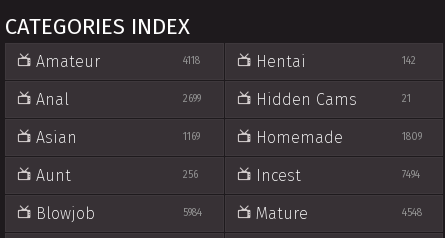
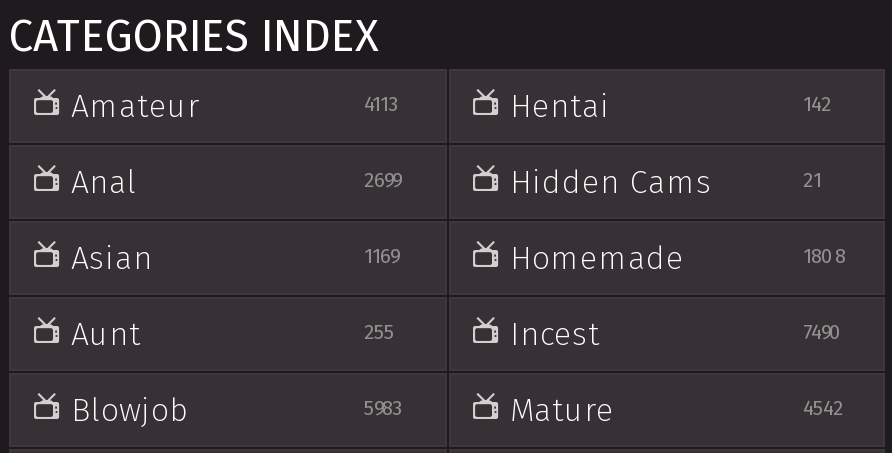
[182,55,199,67] 4118 -> [364,93,398,117] 4113
[402,131,422,143] 1809 -> [803,245,845,269] 1808
[182,169,197,181] 256 -> [364,321,394,345] 255
[402,169,420,181] 7494 -> [803,321,843,345] 7490
[182,207,201,219] 5984 -> [364,397,402,421] 5983
[402,207,422,219] 4548 -> [803,397,843,421] 4542

